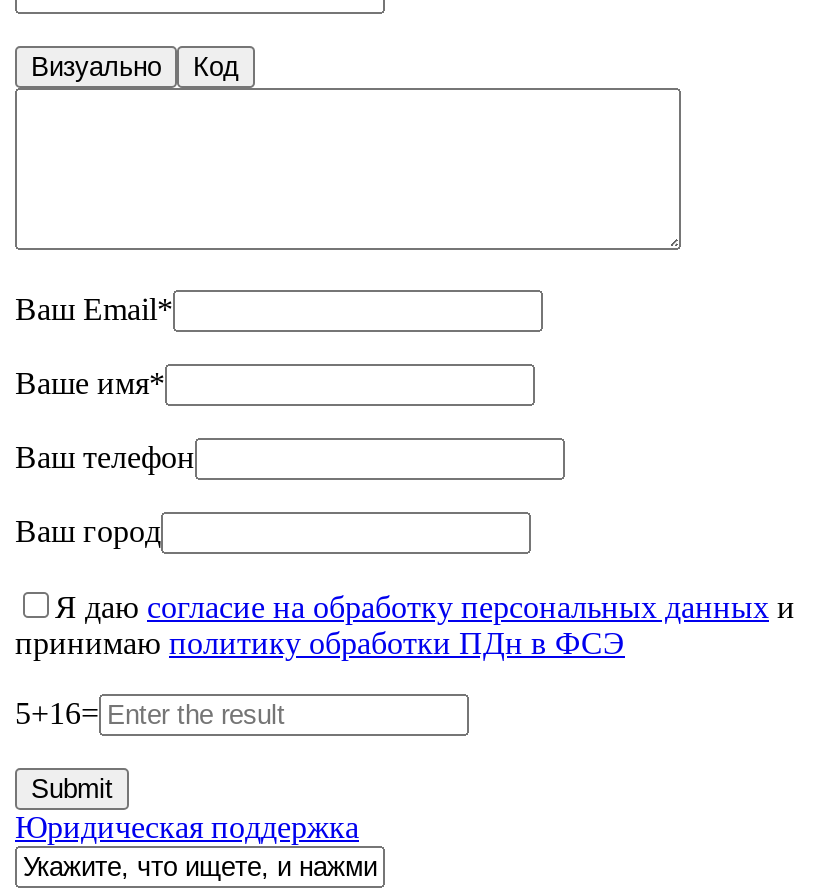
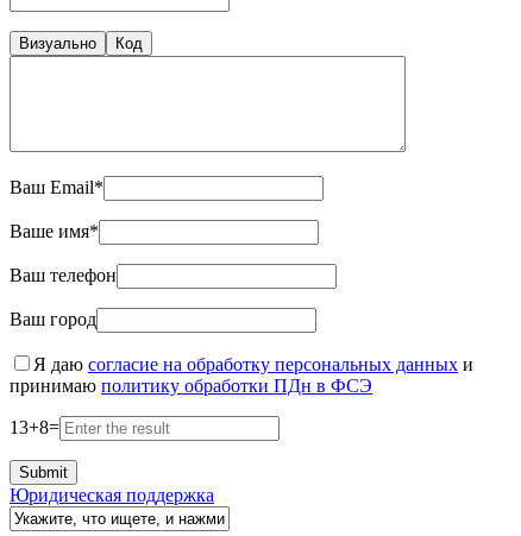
[15,696,99,730] 5+16= -> [10,417,59,437] 13+8=

